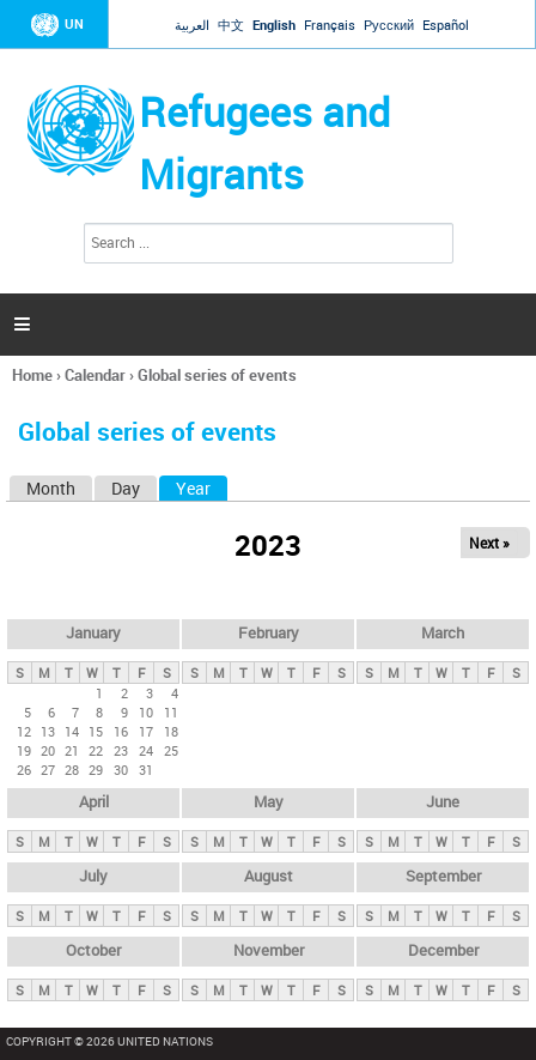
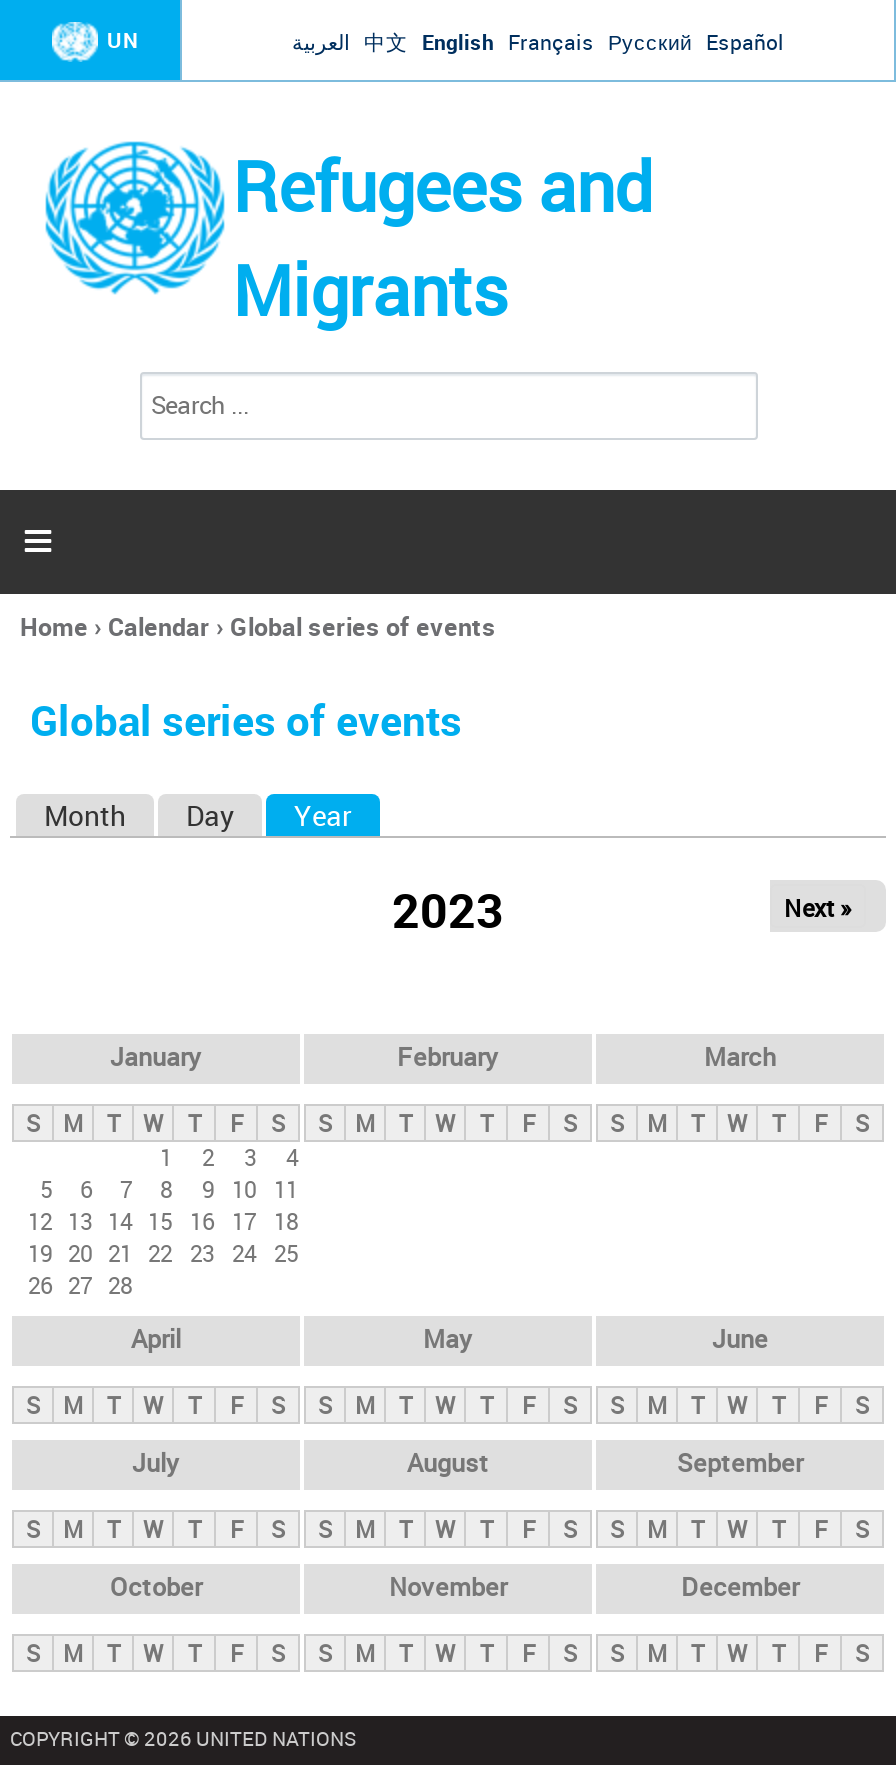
[17,761,153,779] 26 27 28 29 30 31 -> [28,1270,132,1300] 26 27 28

